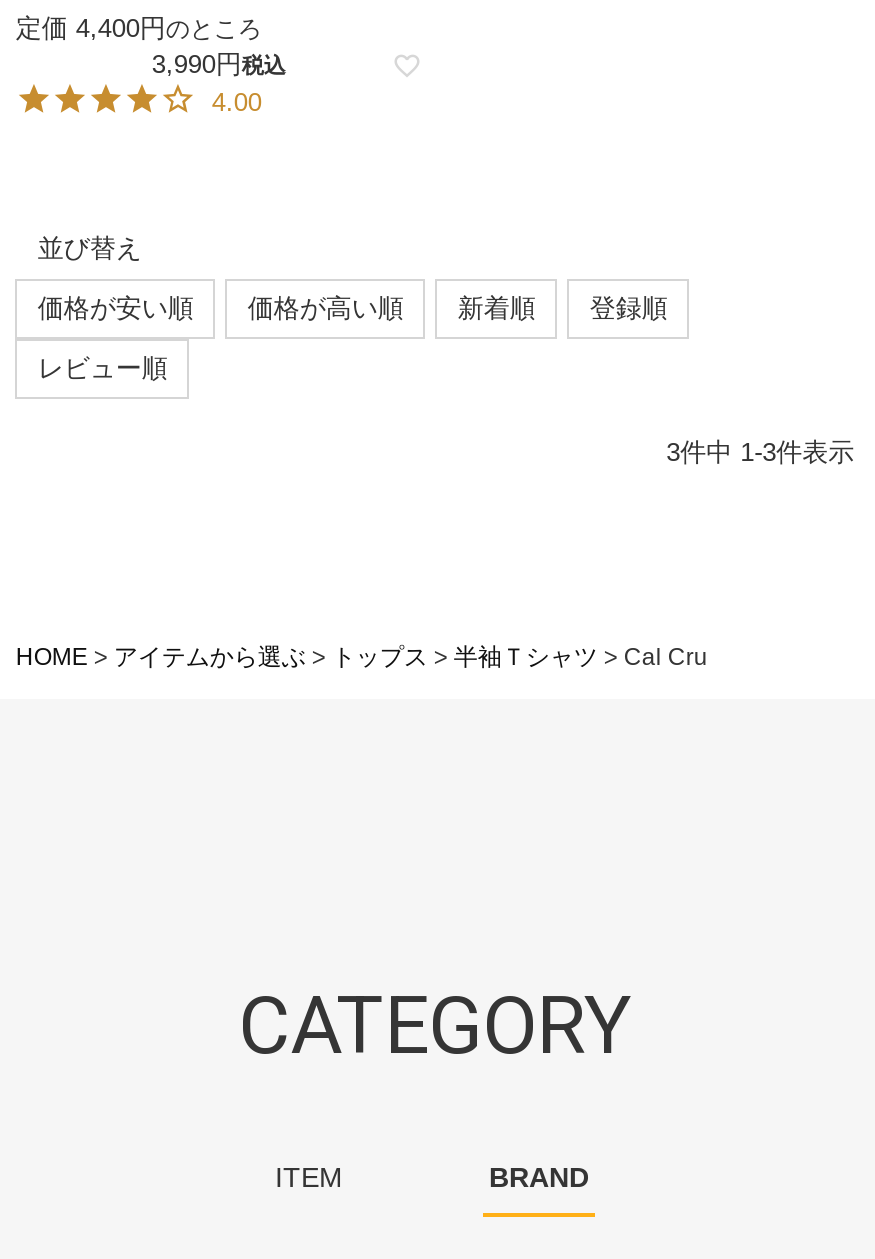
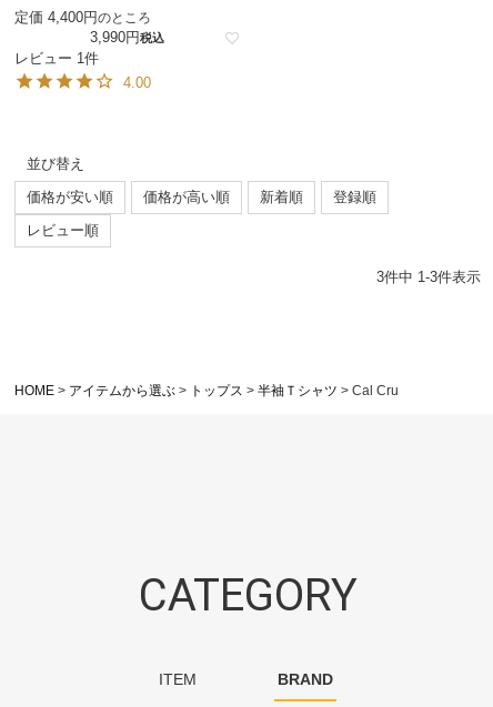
none -> [15,50,99,67] レビュー 1件

